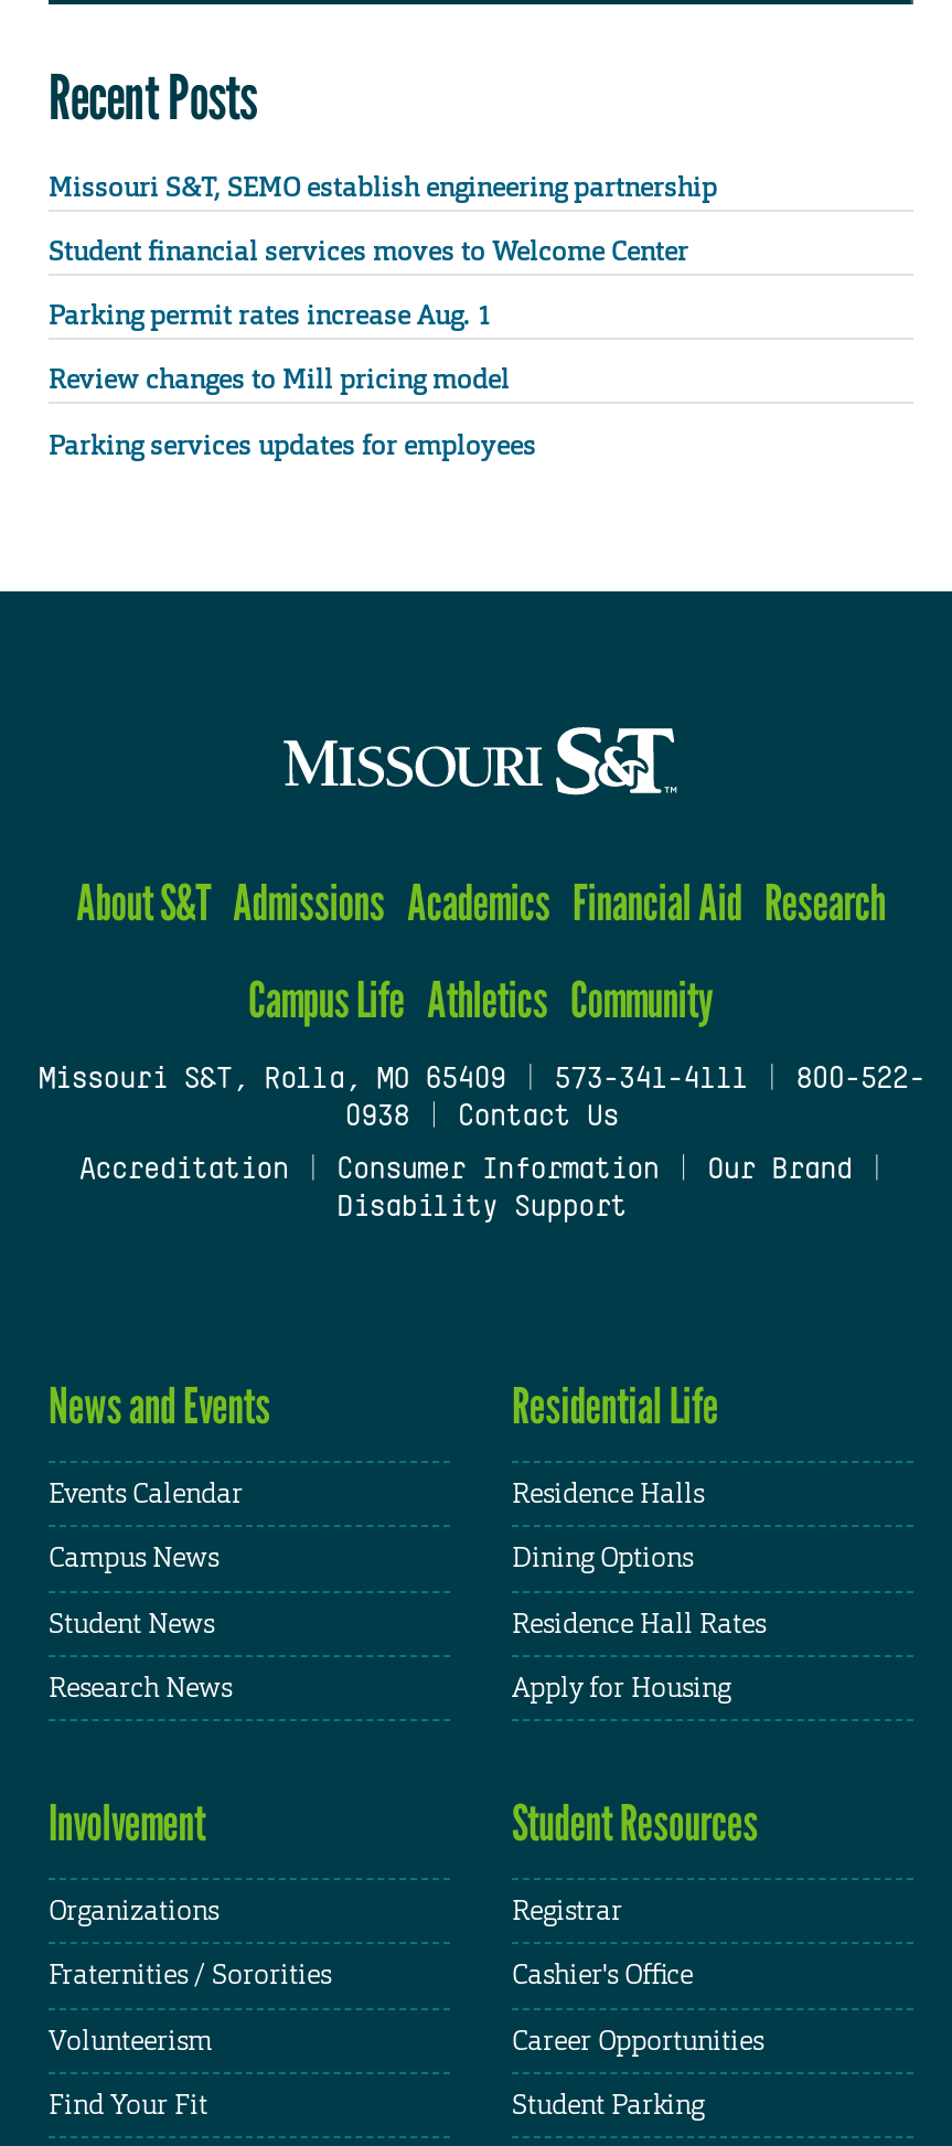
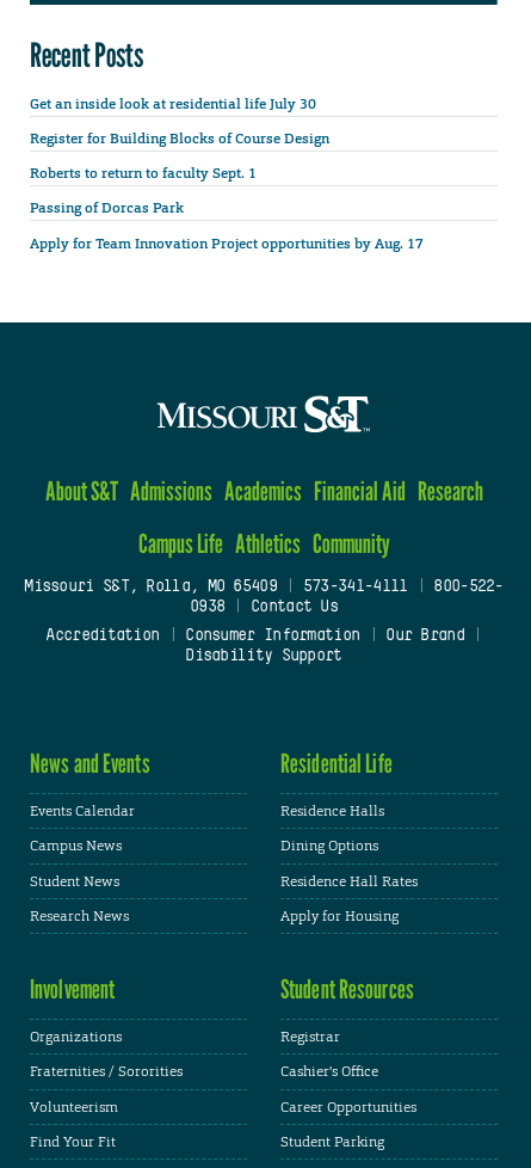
[49,170,717,205] Missouri S&T, SEMO establish engineering partnership -> [30,94,316,114] Get an inside look at residential life July 30
[49,234,688,270] Student financial services moves to Welcome Center -> [30,129,329,148] Register for Building Blocks of Course Design
[49,299,492,334] Parking permit rates increase Aug. 1 -> [30,164,260,183] Roberts to return to faculty Sept. 1
[49,363,510,398] Review changes to Mill pricing model -> [30,199,184,218] Passing of Dorcas Park
[49,427,536,462] Parking services updates for employees -> [30,233,424,253] Apply for Team Innovation Project opportunities by Aug. 17

